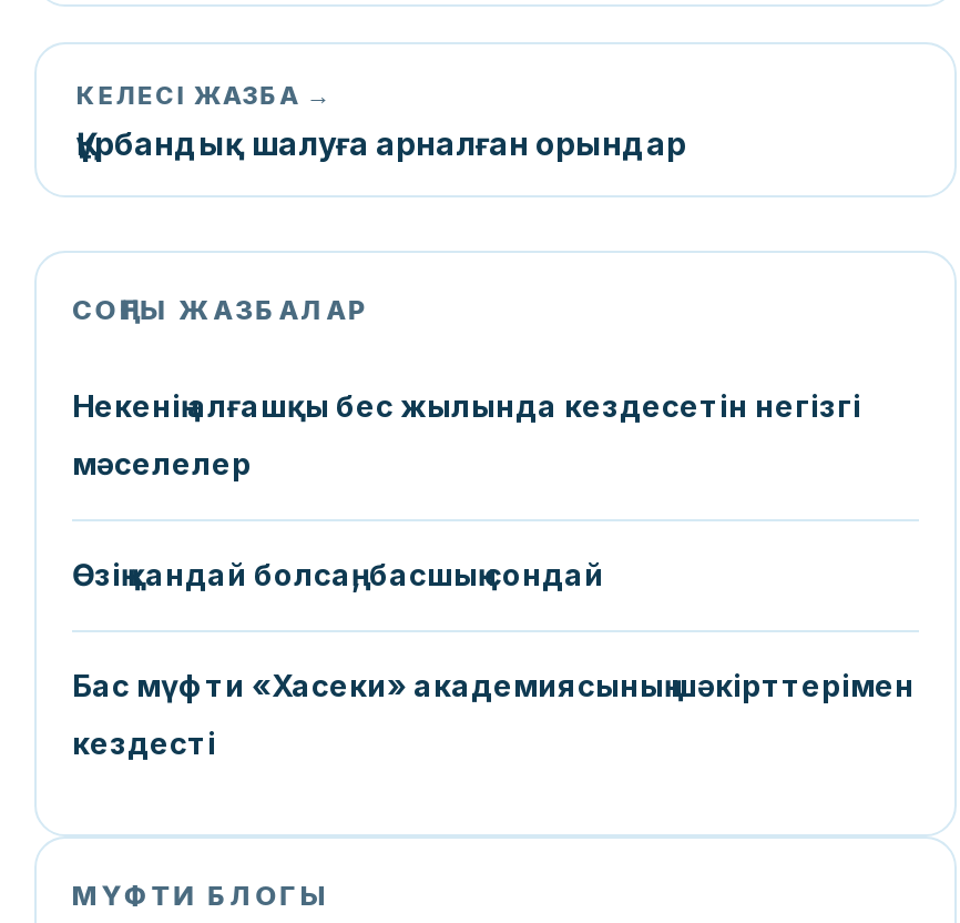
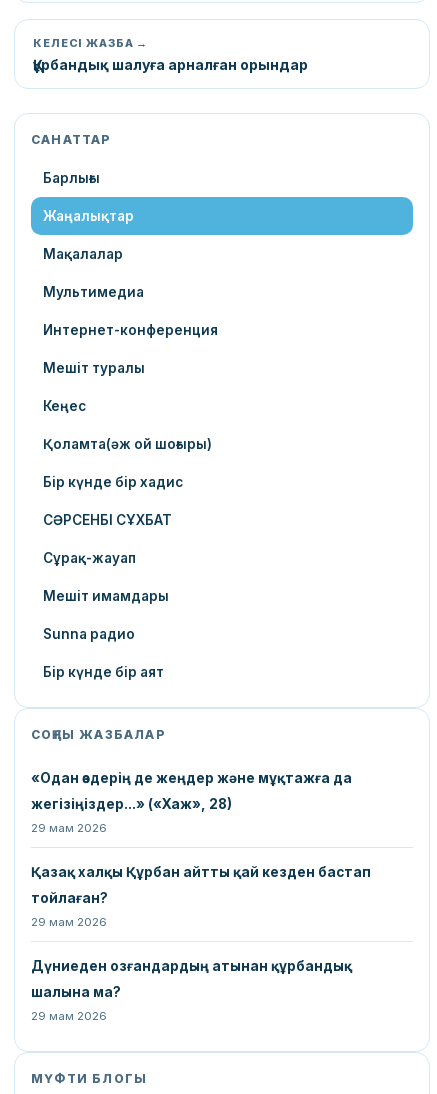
none -> [31,132,218,680] САНАТТАР | Барлығы | Жаңалықтар | Мақалалар | Мультимедиа | Интернет-конференция | Мешіт туралы | Кеңес | Қоламта(әж ой шоғыры) | Бір күнде бір хадис | СӘРСЕНБІ СҰХБАТ | Сұрақ-жауап | Мешіт имамдары | Sunna радио | Бір күнде бір аят
[72,388,915,761] Некенің алғашқы бес жылында кездесетін негізгі | мәселелер | Өзің қандай болсаң, басшың сондай | Бас мүфти «Хасеки» академиясының шәкірттерімен | кездесті -> [31,770,371,1023] «Одан өздерің де жеңдер жəне мұқтажға да | жегізіңіздер...» («Хаж», 28) | 29 мам 2026 | Қазақ халқы Құрбан айтты қай кезден бастап | тойлаған? | 29 мам 2026 | Дүниеден озғандардың атынан құрбандық | шалына ма? | 29 мам 2026

